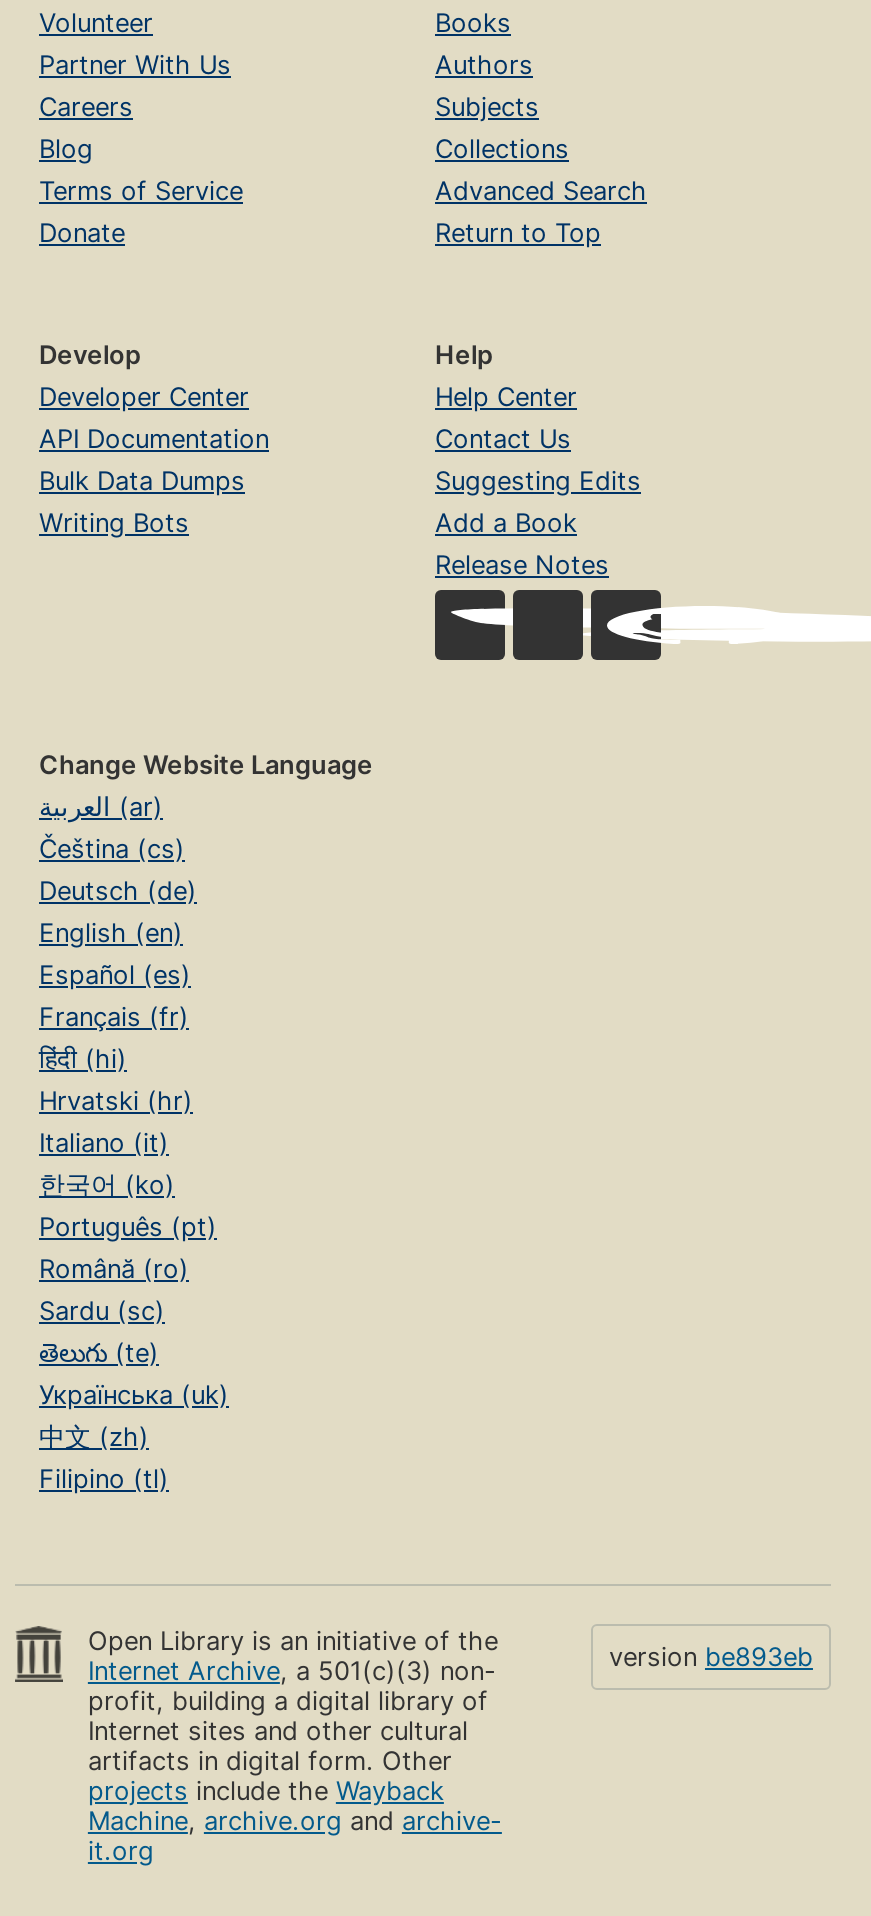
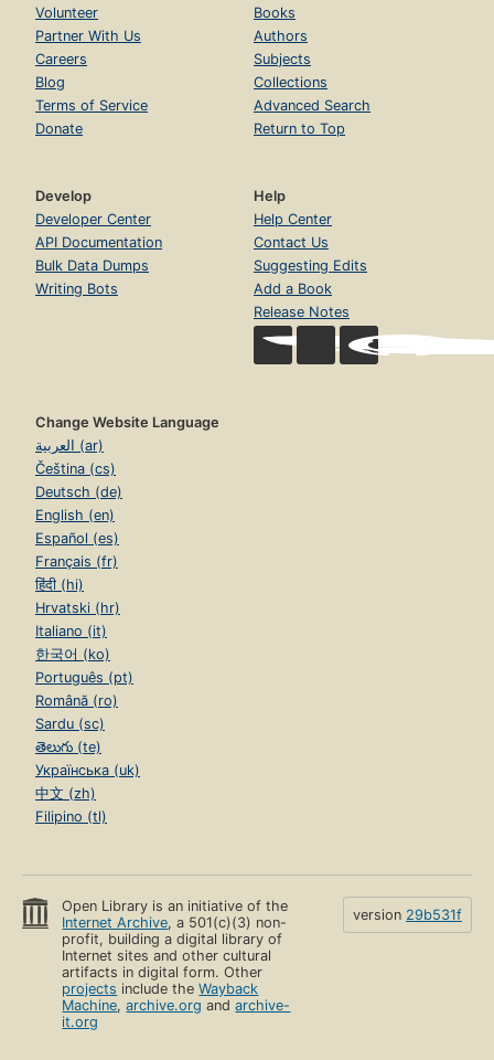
[609,1643,813,1673] version be893eb -> [353,907,462,923] version 29b531f

